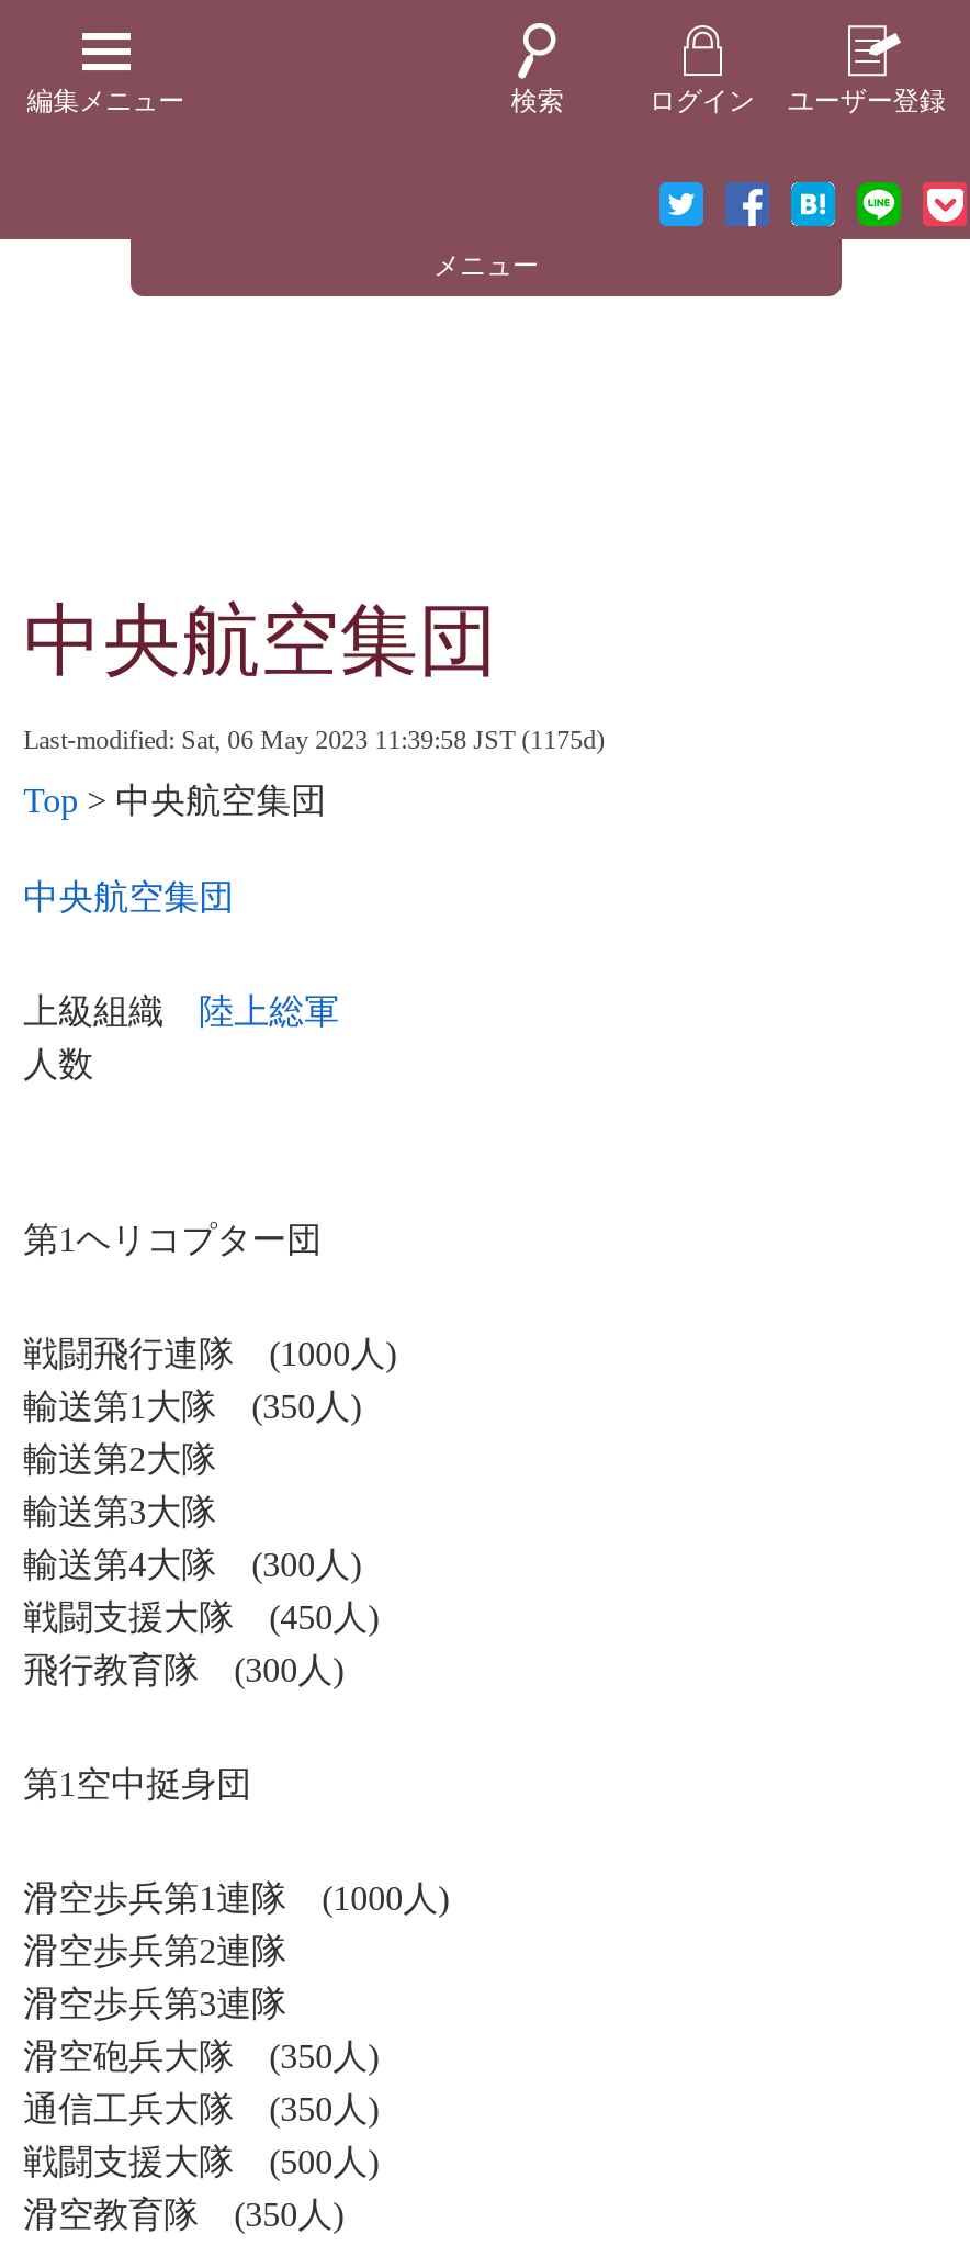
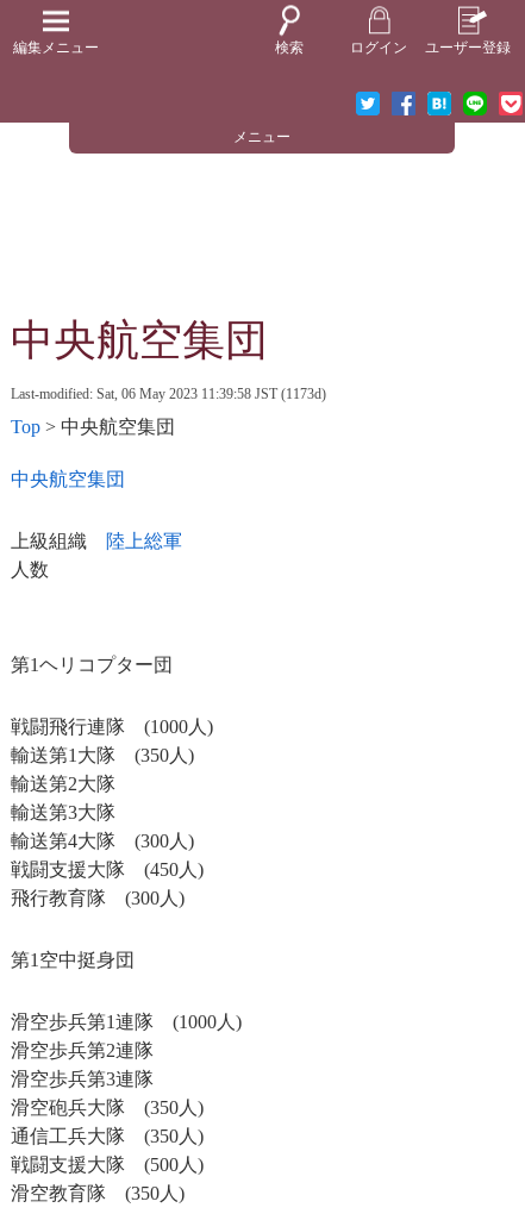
[23,723,605,754] Last-modified: Sat, 06 May 2023 11:39:58 JST (1175d) -> [11,385,326,402] Last-modified: Sat, 06 May 2023 11:39:58 JST (1173d)

